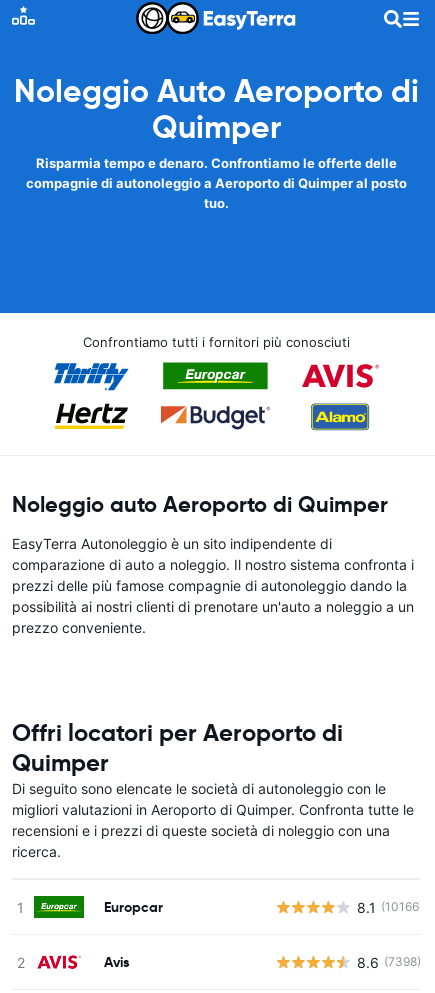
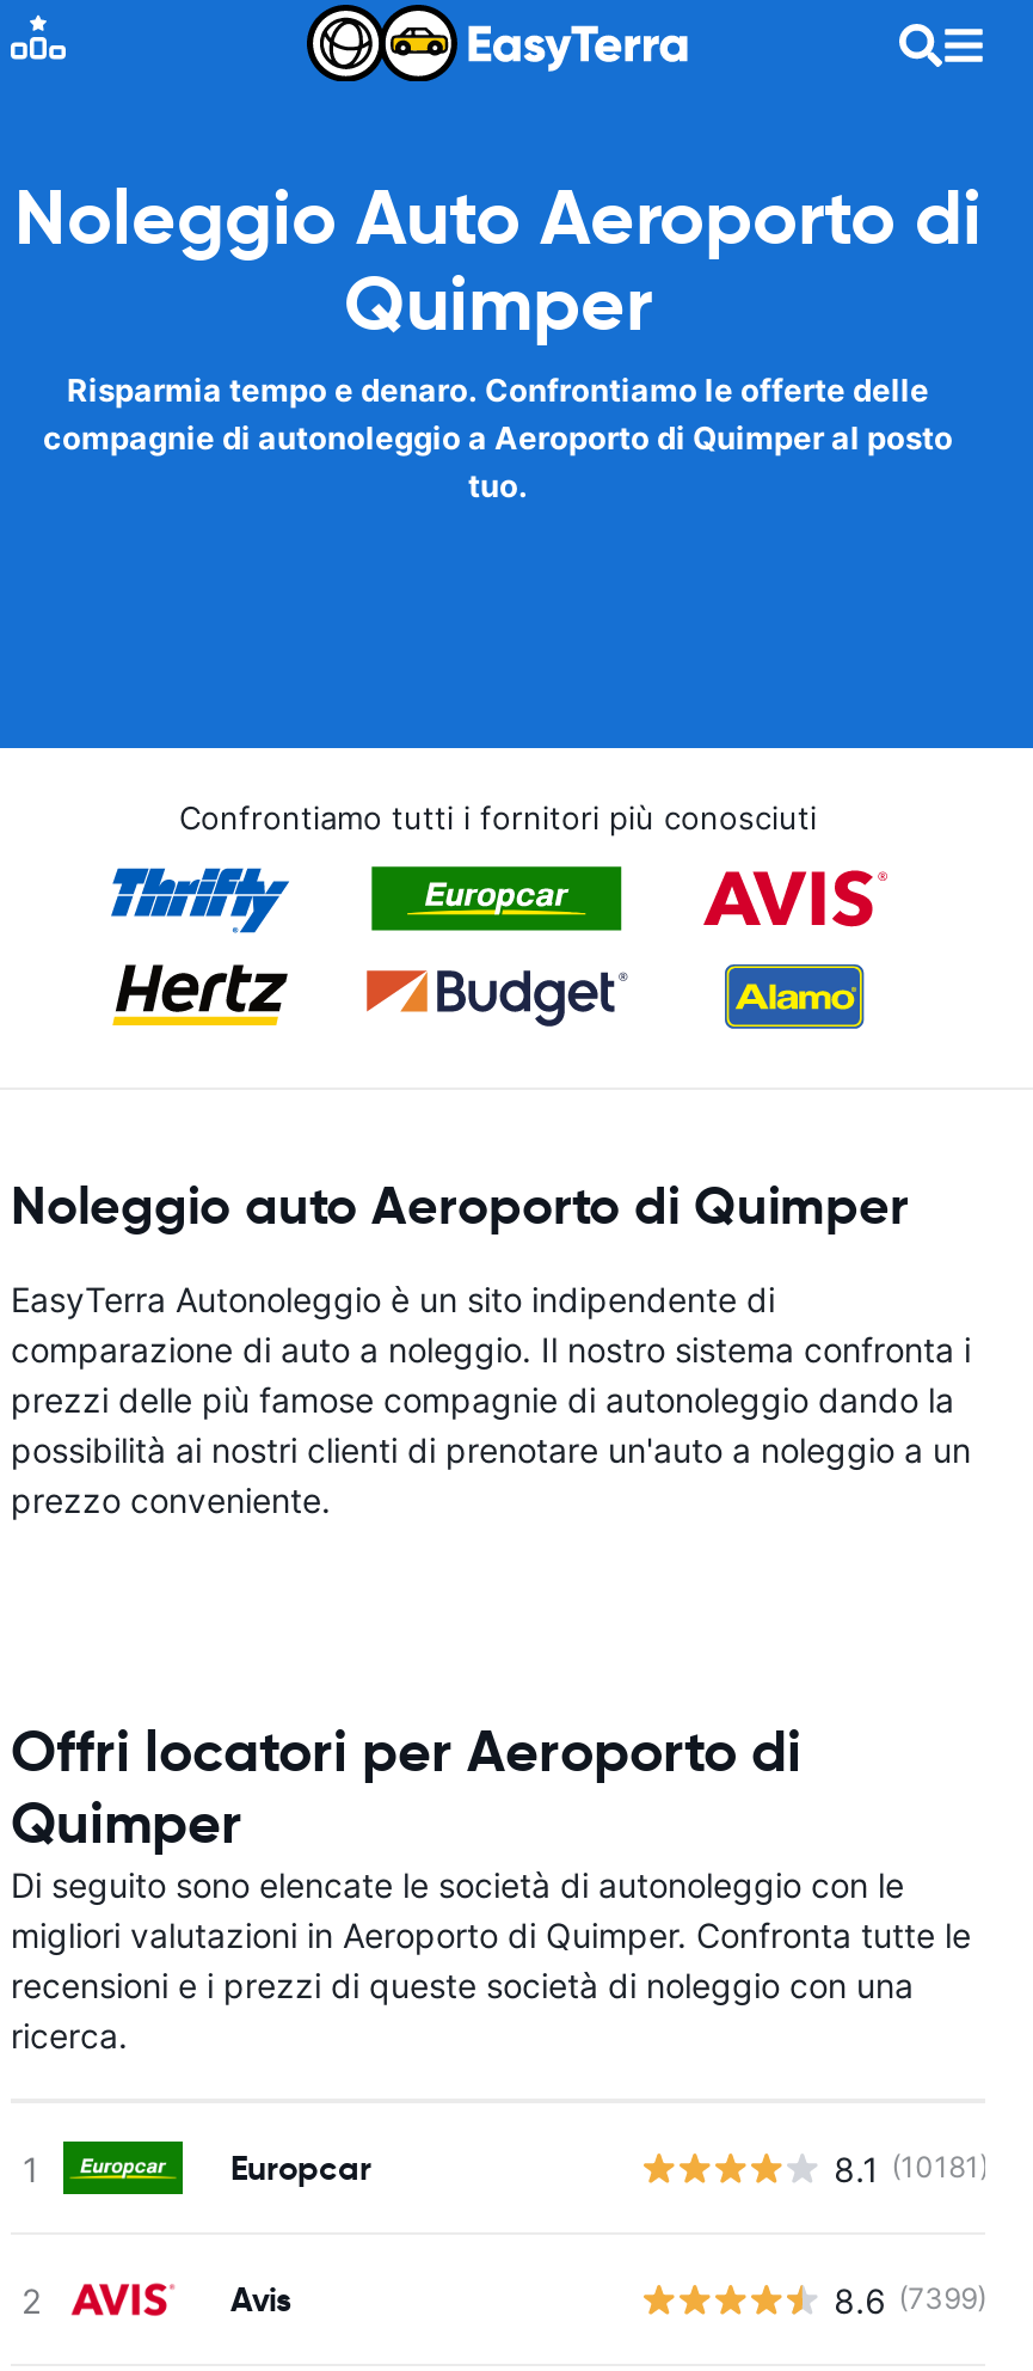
[357,898,423,915] 8.1 (10166) -> [834,2148,989,2188] 8.1 (10181)
[357,953,421,970] 8.6 (7398) -> [834,2279,987,2320] 8.6 (7399)

